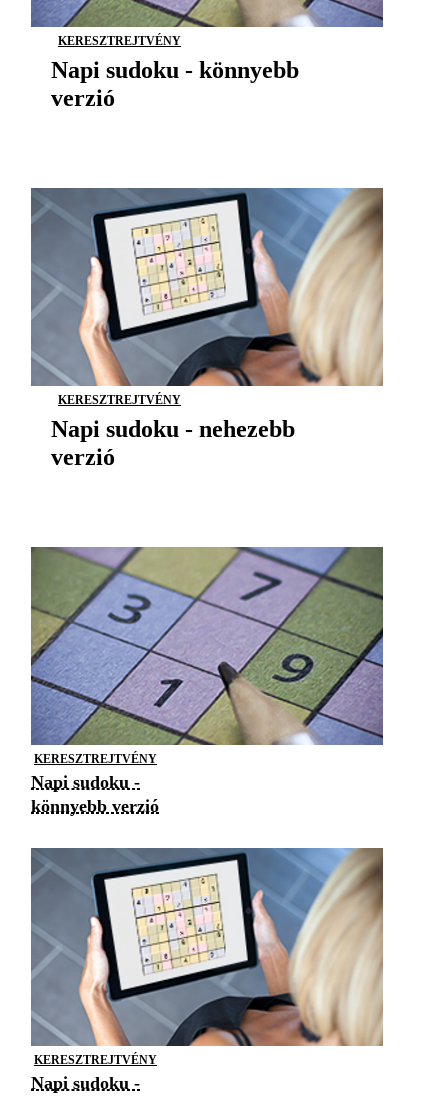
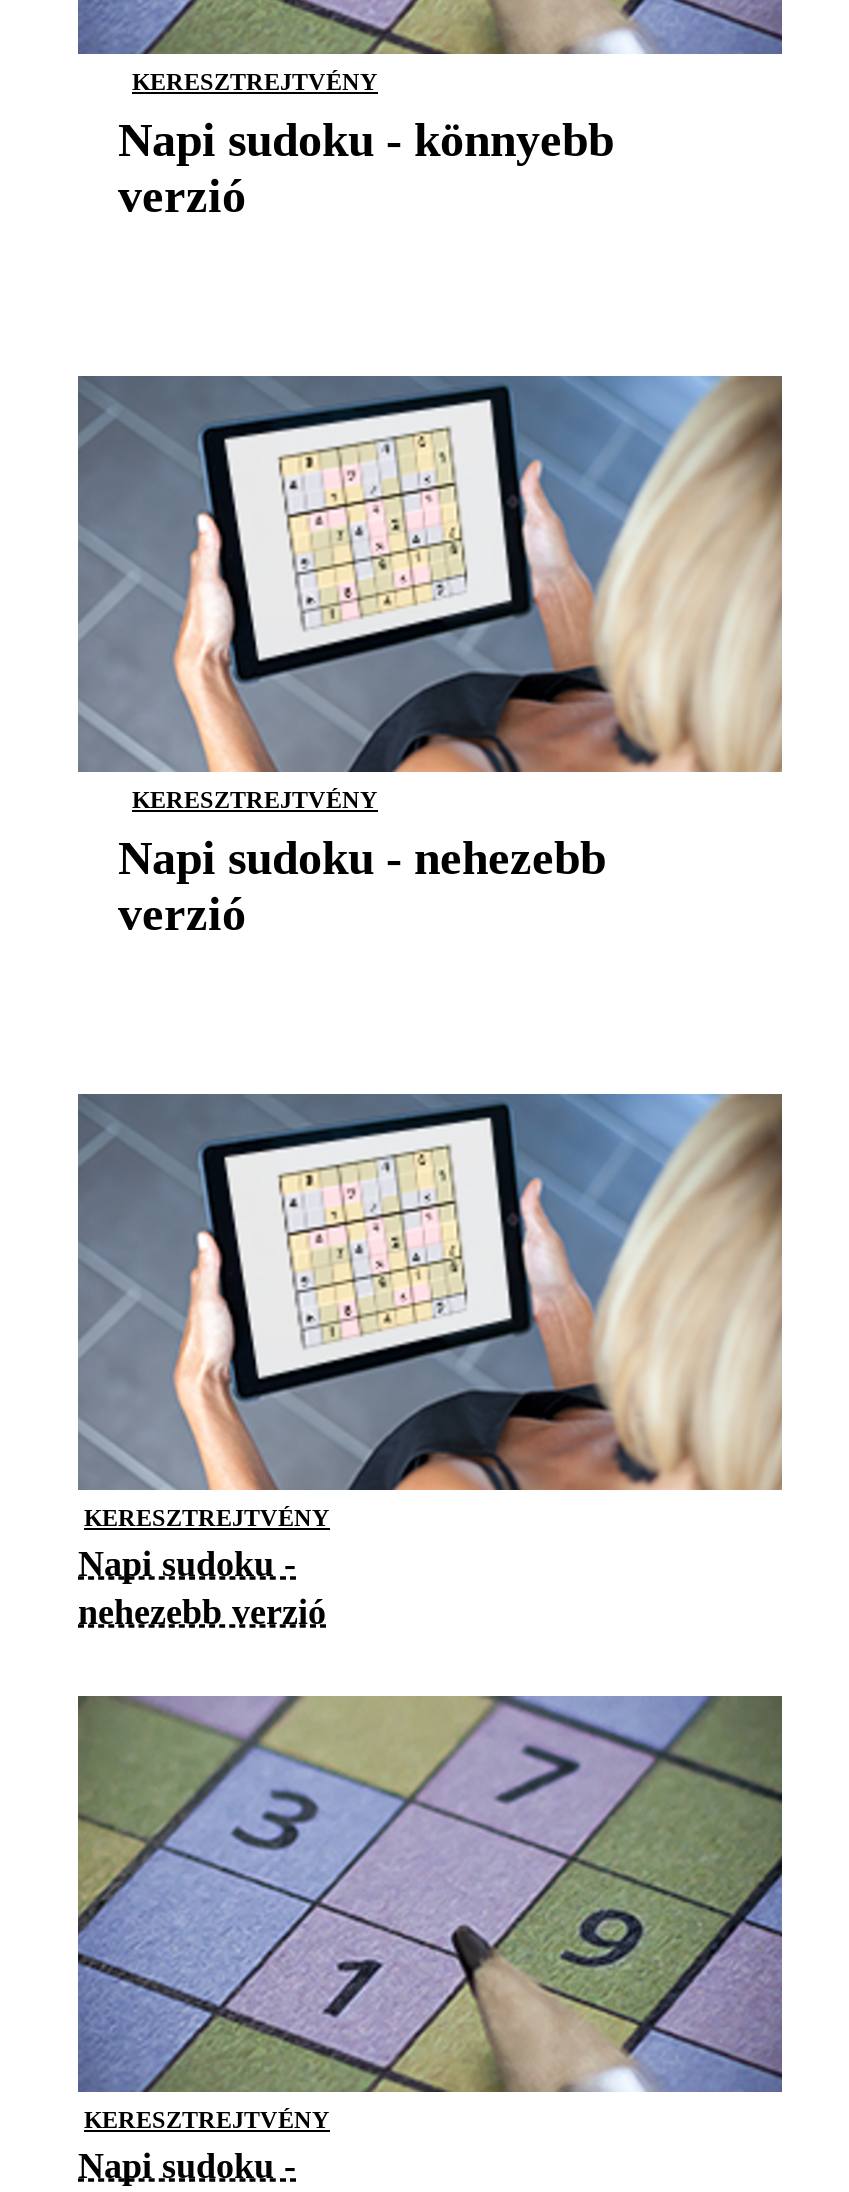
moved [31,546,384,746] -> [78,1694,784,2094]: [image]
[31,796,159,816] könnyebb verzió -> [78,1593,326,1633] nehezebb verzió
moved [31,848,383,1047] -> [78,1094,782,1492]: [image]

